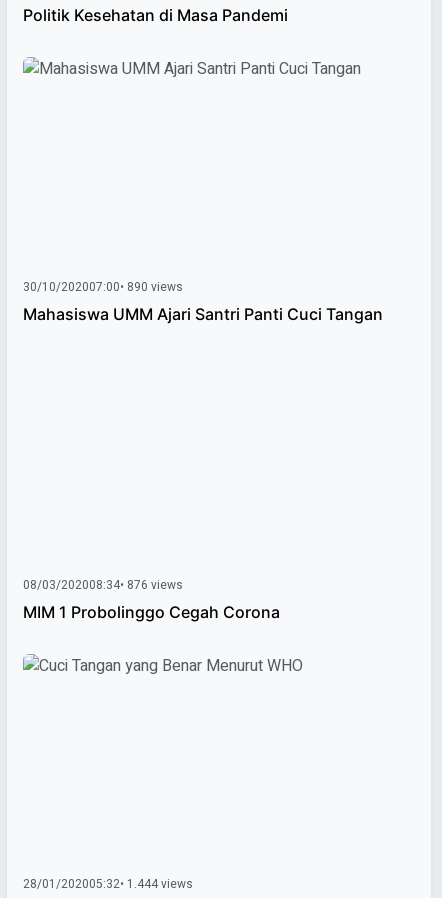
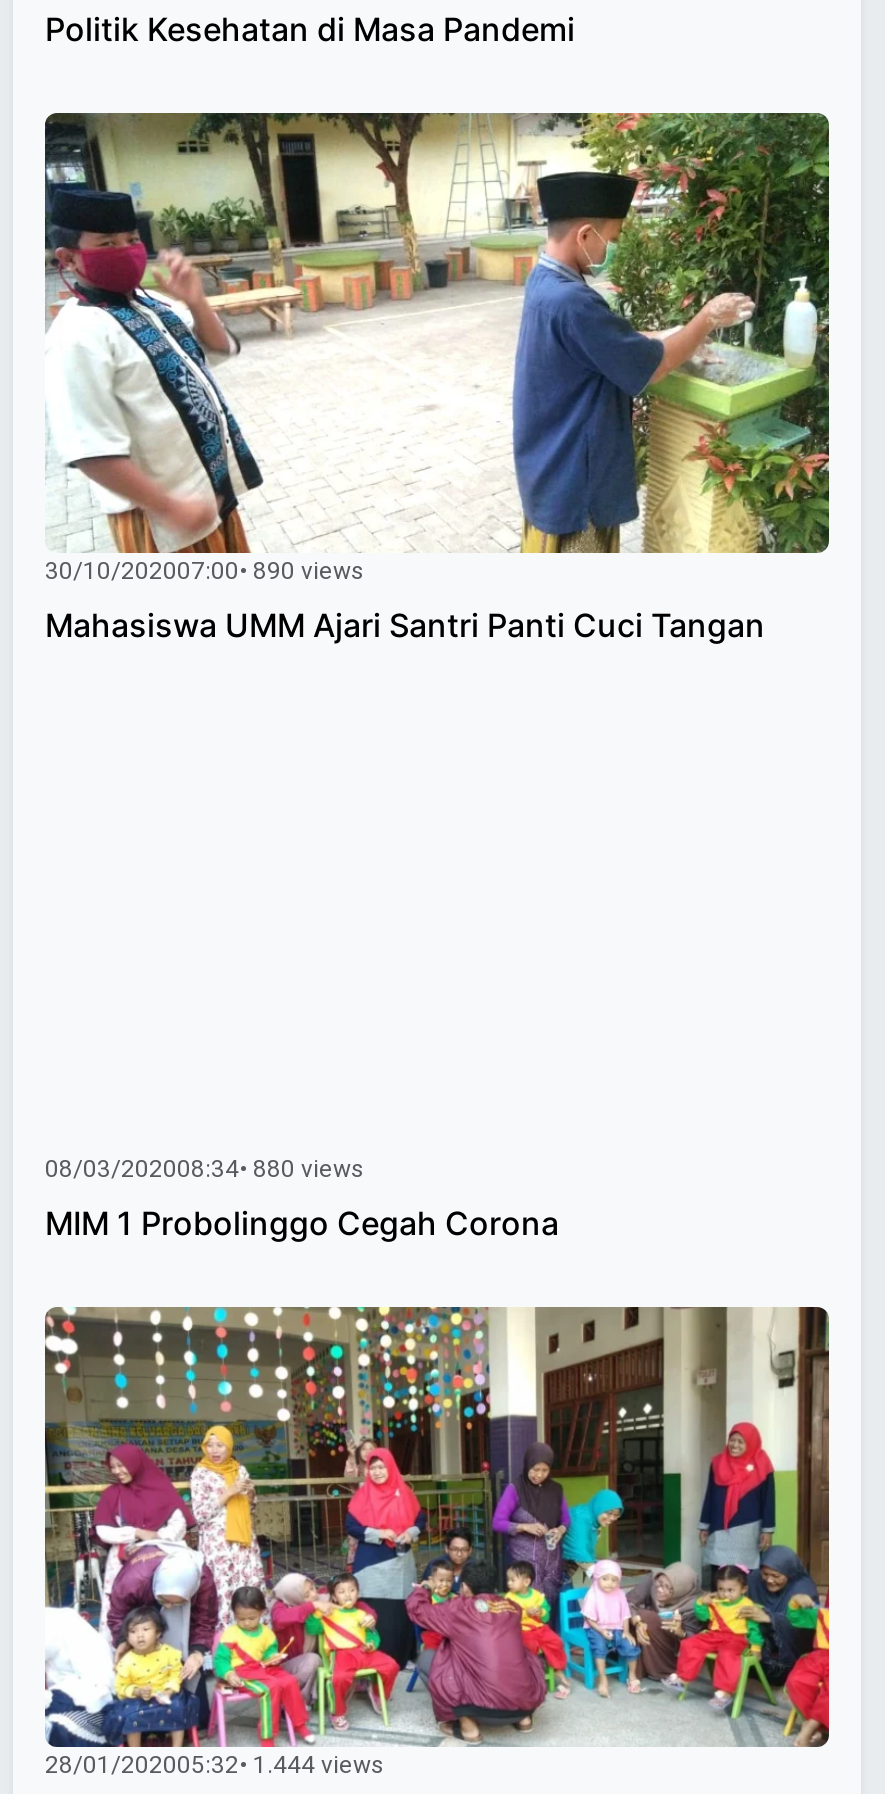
none -> [43,110,831,556] [image]
[23,576,183,594] 08/03/202008:34 • 876 views -> [45,1151,365,1187] 08/03/202008:34 • 880 views
none -> [43,1304,831,1750] [image]

